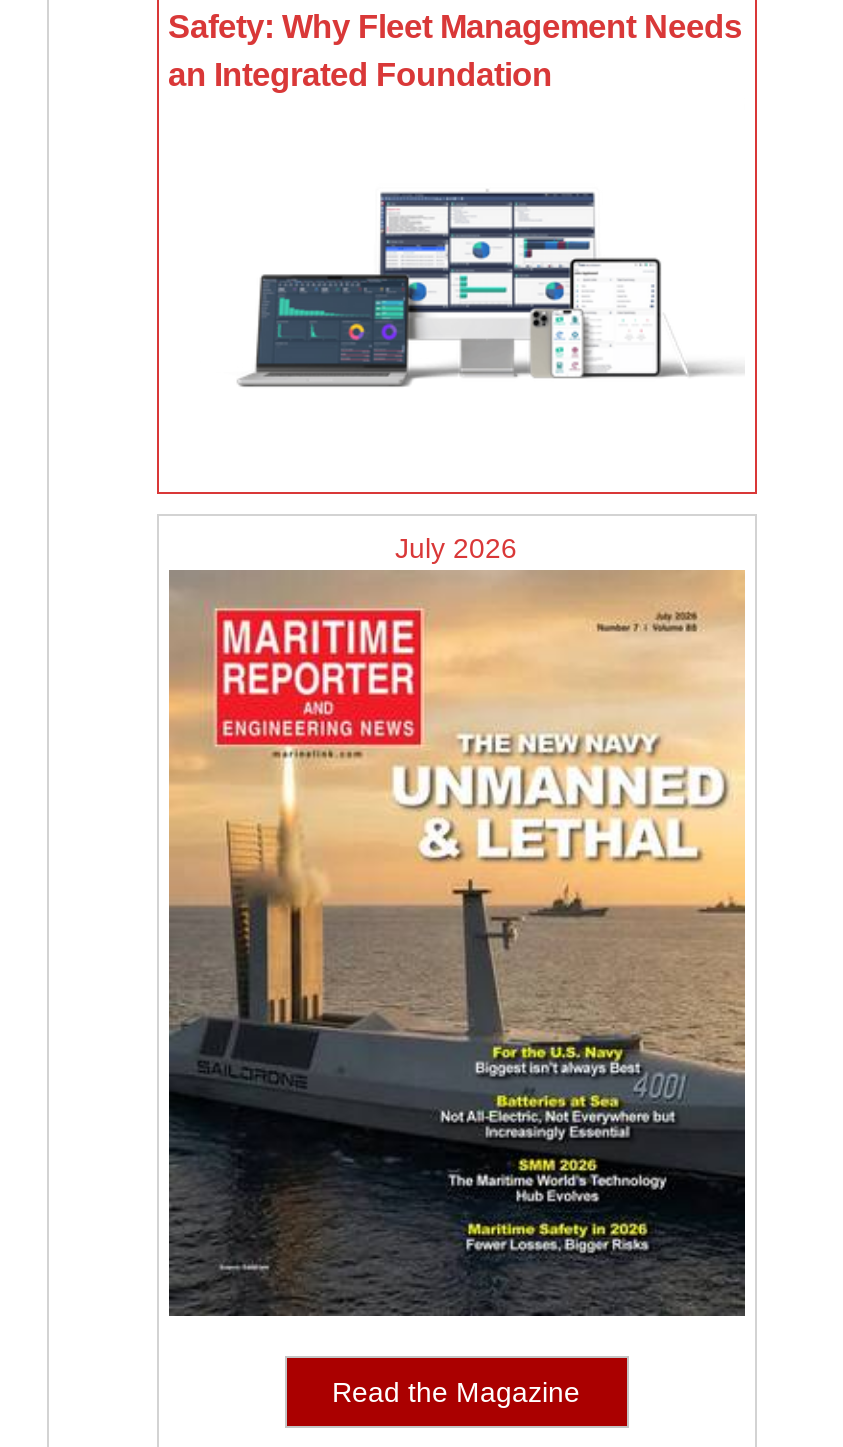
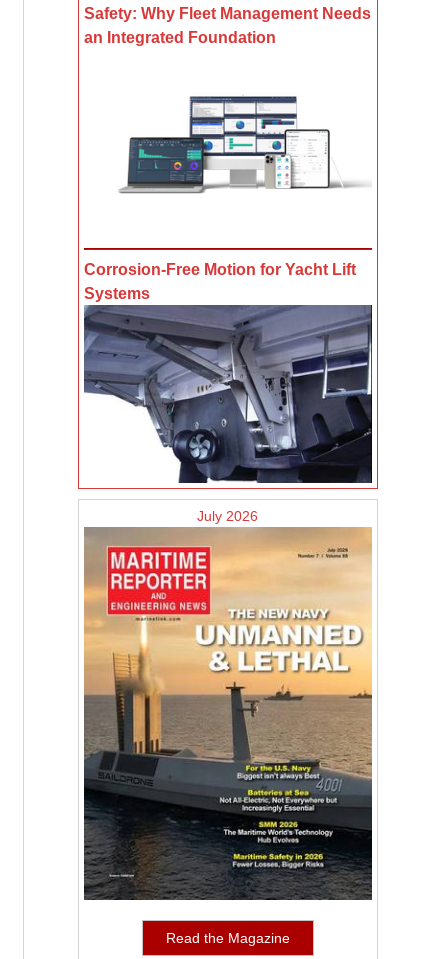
none -> [83,304,373,484] [image]
none -> [83,260,355,302] Corrosion-Free Motion for Yacht Lift | Systems

